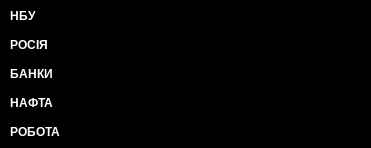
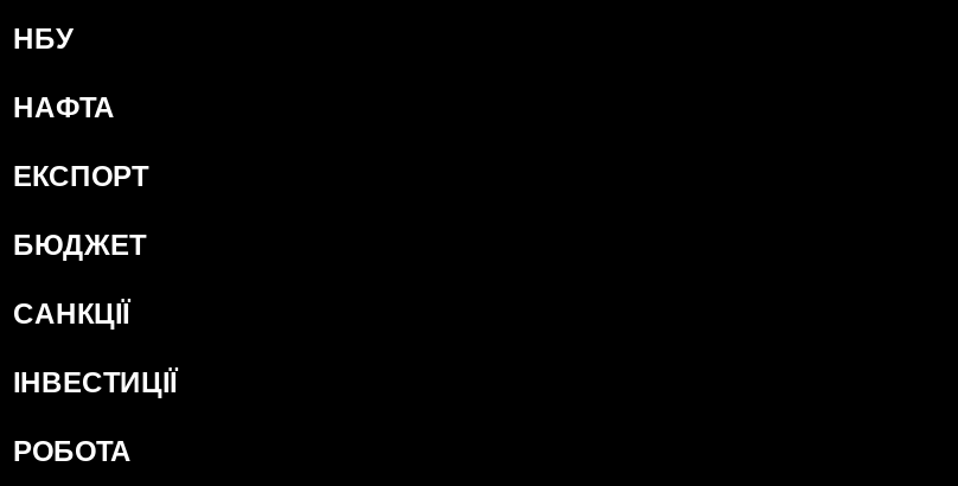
[10,38,53,81] РОСІЯ | БАНКИ -> none
moved [10,96,53,110] -> [13,91,115,124]: НАФТА
none -> [13,160,177,399] ЕКСПОРТ | БЮДЖЕТ | САНКЦІЇ | ІНВЕСТИЦІЇ

